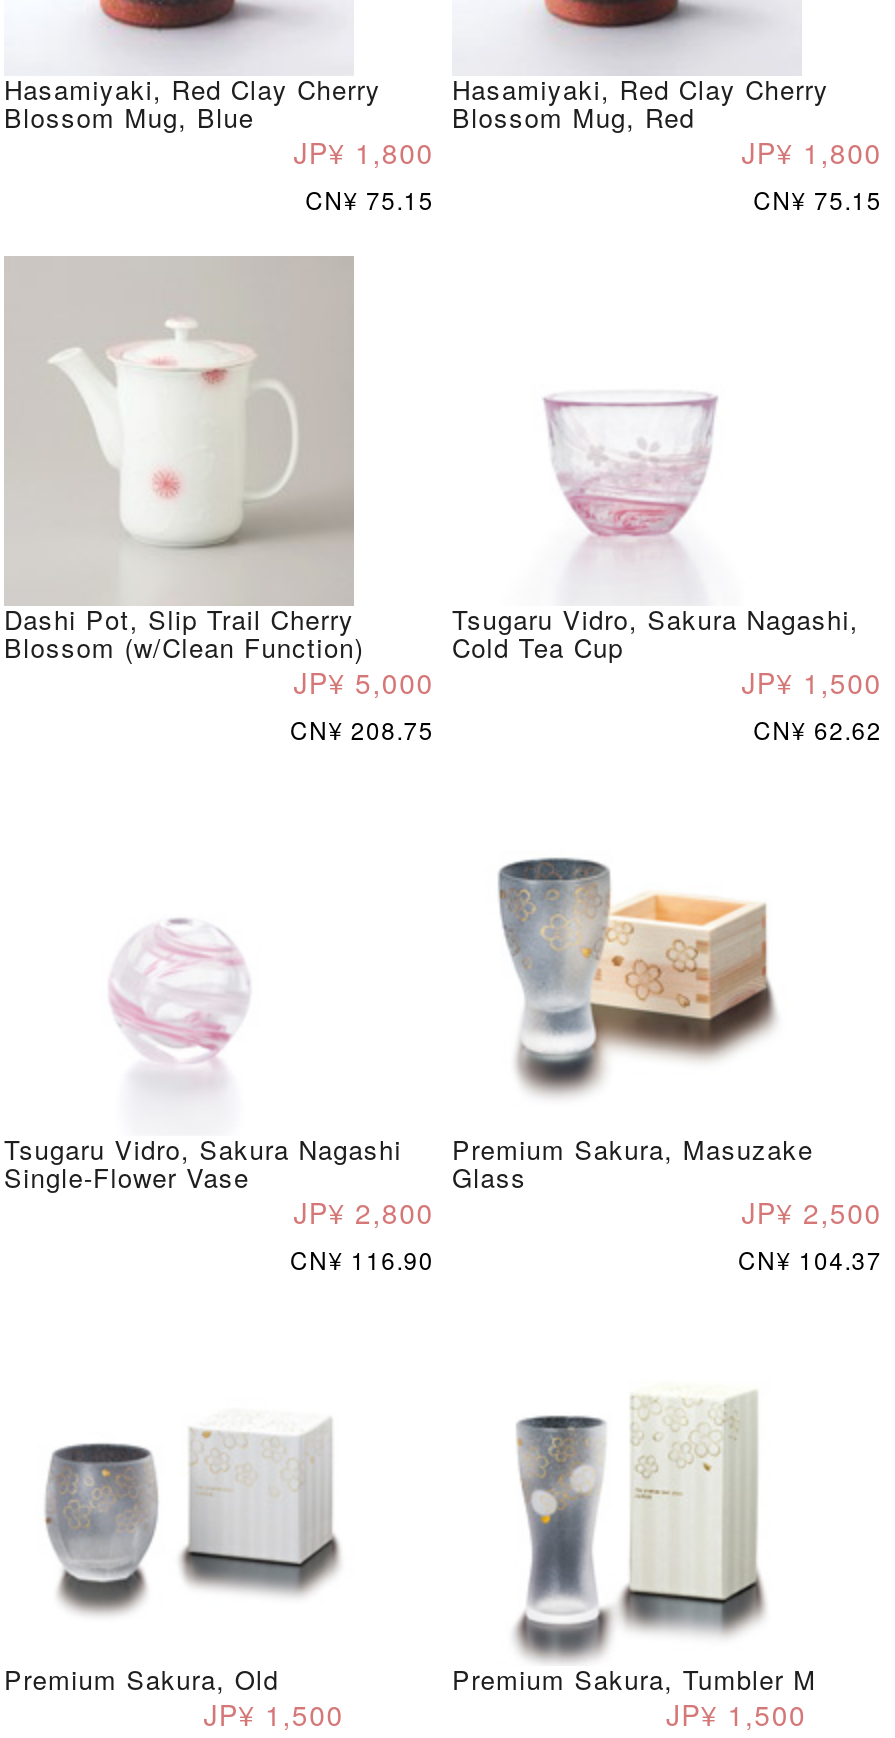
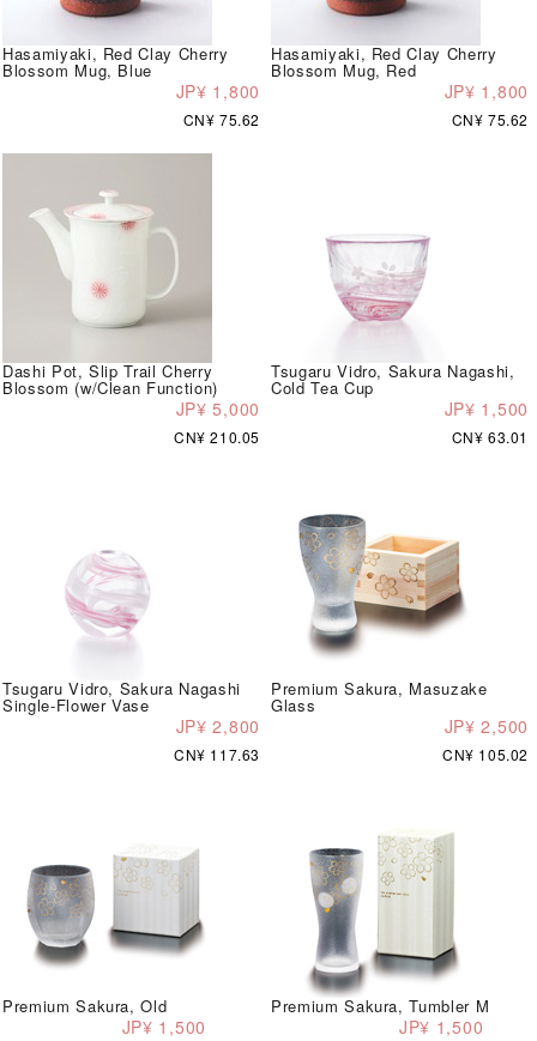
[305,181,434,215] CN¥ 75.15 -> [183,108,260,129] CN¥ 75.62
[753,181,882,215] CN¥ 75.15 -> [451,108,529,129] CN¥ 75.62
[290,711,434,745] CN¥ 208.75 -> [174,426,260,446] CN¥ 210.05
[753,711,882,745] CN¥ 62.62 -> [451,426,529,446] CN¥ 63.01
[290,1241,434,1275] CN¥ 116.90 -> [174,743,260,764] CN¥ 117.63
[738,1241,882,1275] CN¥ 104.37 -> [442,743,529,764] CN¥ 105.02

